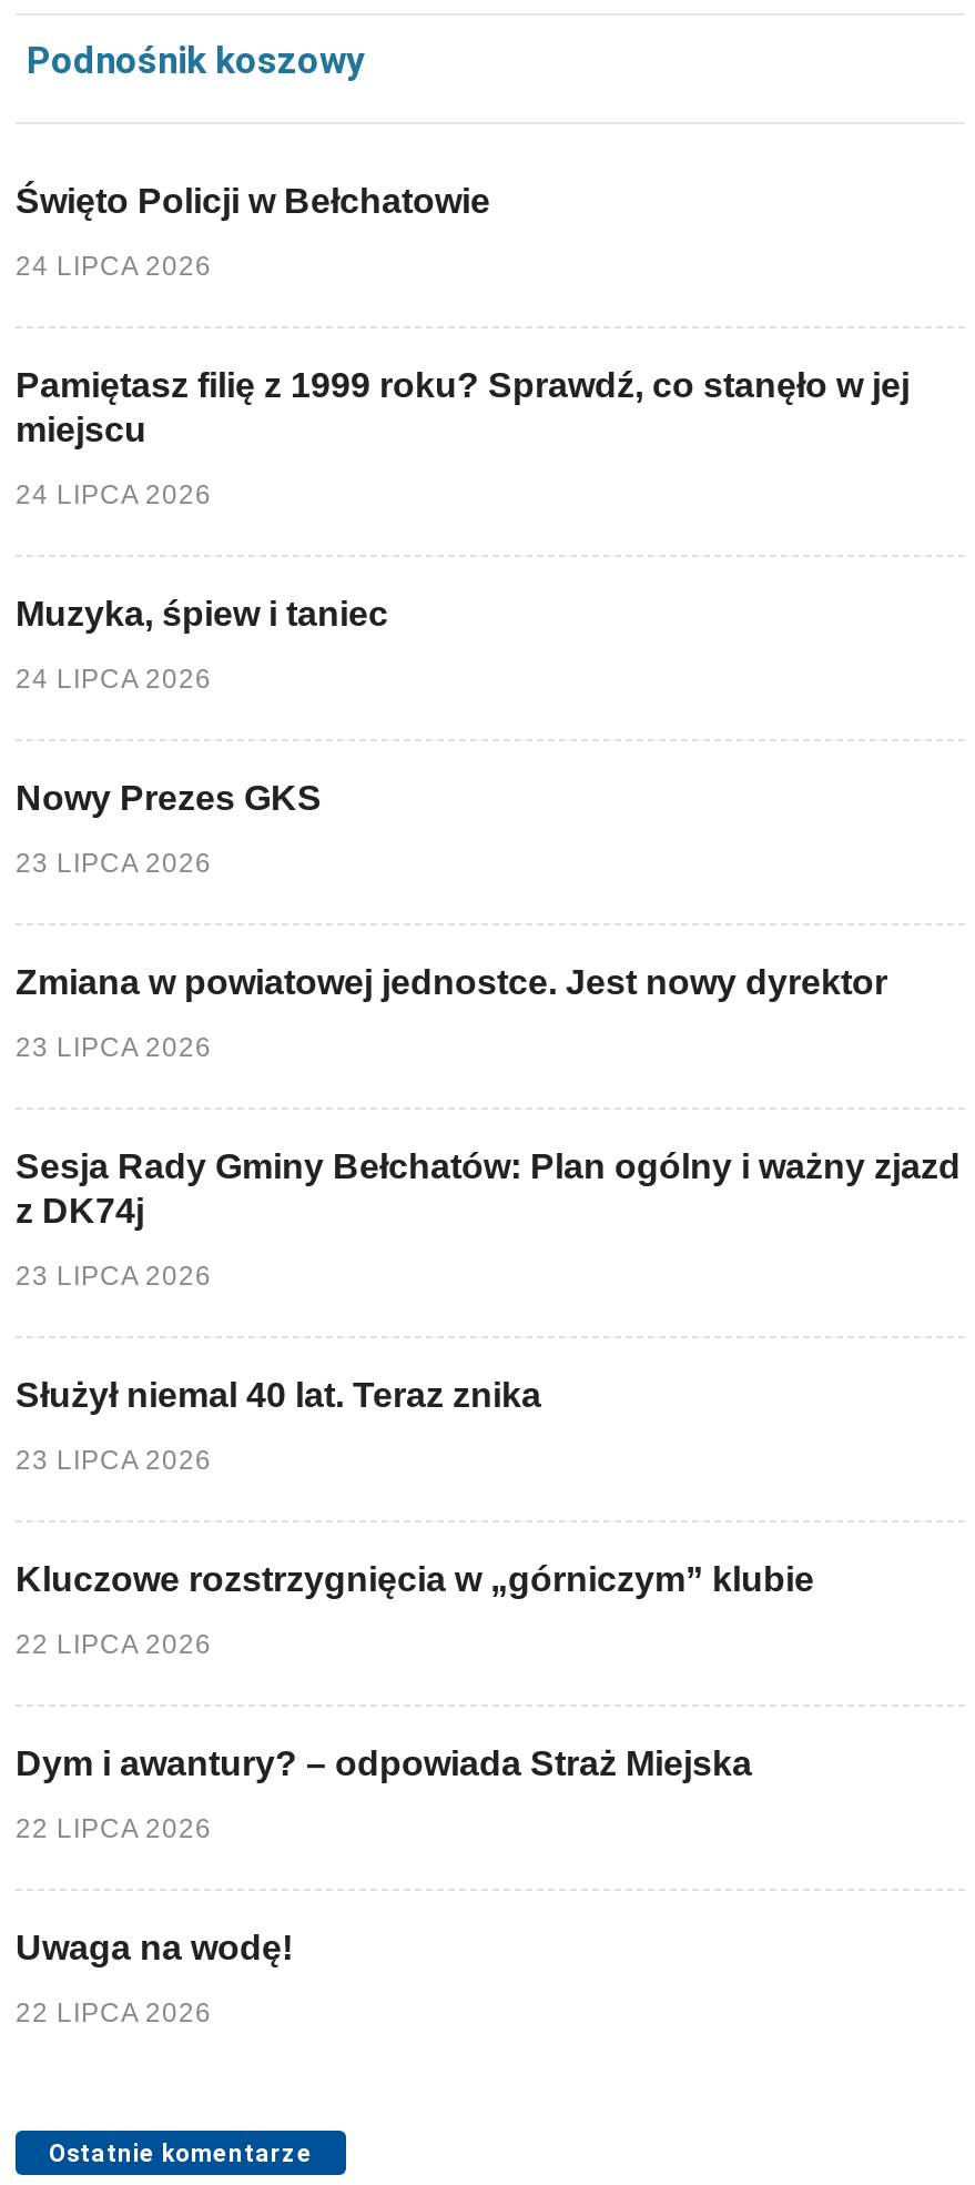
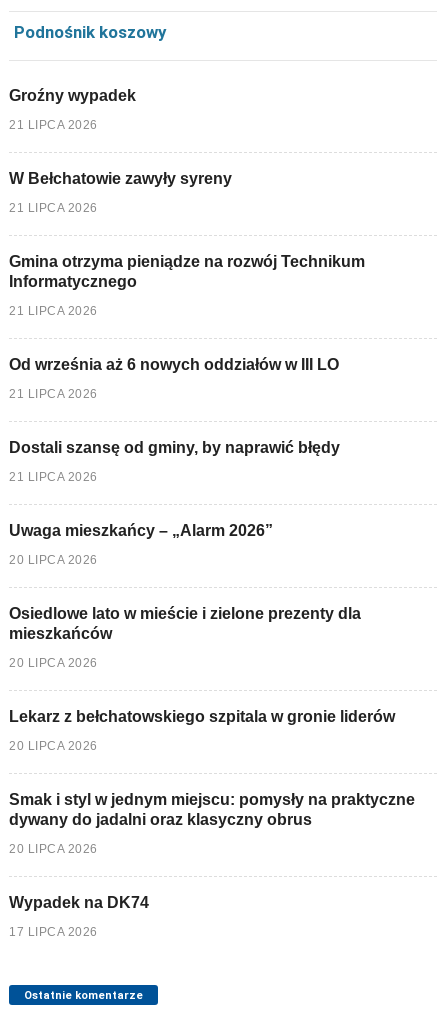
[16,182,490,219] Święto Policji w Bełchatowie -> [9,87,136,104] Groźny wypadek
[16,250,212,281] 24 LIPCA 2026 -> [9,118,97,132] 21 LIPCA 2026
[16,366,910,448] Pamiętasz filię z 1999 roku? Sprawdź, co stanęło w jej | miejscu -> [9,170,232,187] W Bełchatowie zawyły syreny
[16,479,212,510] 24 LIPCA 2026 -> [9,201,97,215] 21 LIPCA 2026
[16,594,388,632] Muzyka, śpiew i taniec -> [9,253,365,290] Gmina otrzyma pieniądze na rozwój Technikum | Informatycznego
[16,663,212,694] 24 LIPCA 2026 -> [9,304,97,318] 21 LIPCA 2026
[16,779,322,816] Nowy Prezes GKS -> [9,356,339,373] Od września aż 6 nowych oddziałów w III LO
[16,847,212,878] 23 LIPCA 2026 -> [9,387,97,401] 21 LIPCA 2026
[16,963,887,1001] Zmiana w powiatowej jednostce. Jest nowy dyrektor -> [9,439,340,456] Dostali szansę od gminy, by naprawić błędy
[16,1032,212,1063] 23 LIPCA 2026 -> [9,470,97,484] 21 LIPCA 2026
[16,1147,961,1229] Sesja Rady Gminy Bełchatów: Plan ogólny i ważny zjazd | z DK74j -> [9,522,273,539] Uwaga mieszkańcy – „Alarm 2026”
[16,1260,212,1291] 23 LIPCA 2026 -> [9,553,97,567] 20 LIPCA 2026
[16,1376,541,1413] Służył niemal 40 lat. Teraz znika -> [9,605,361,642] Osiedlowe lato w mieście i zielone prezenty dla | mieszkańców
[16,1444,212,1475] 23 LIPCA 2026 -> [9,656,97,670] 20 LIPCA 2026
[16,1560,814,1598] Kluczowe rozstrzygnięcia w „górniczym” klubie -> [9,708,395,725] Lekarz z bełchatowskiego szpitala w gronie liderów
[16,1629,212,1660] 22 LIPCA 2026 -> [9,739,97,753] 20 LIPCA 2026
[16,1744,752,1782] Dym i awantury? – odpowiada Straż Miejska -> [9,791,415,828] Smak i styl w jednym miejscu: pomysły na praktyczne | dywany do jadalni oraz klasyczny obrus
[16,1813,212,1844] 22 LIPCA 2026 -> [9,842,97,856] 20 LIPCA 2026
[16,1928,293,1966] Uwaga na wodę! -> [9,894,149,911] Wypadek na DK74
[16,1997,212,2028] 22 LIPCA 2026 -> [9,925,97,939] 17 LIPCA 2026

